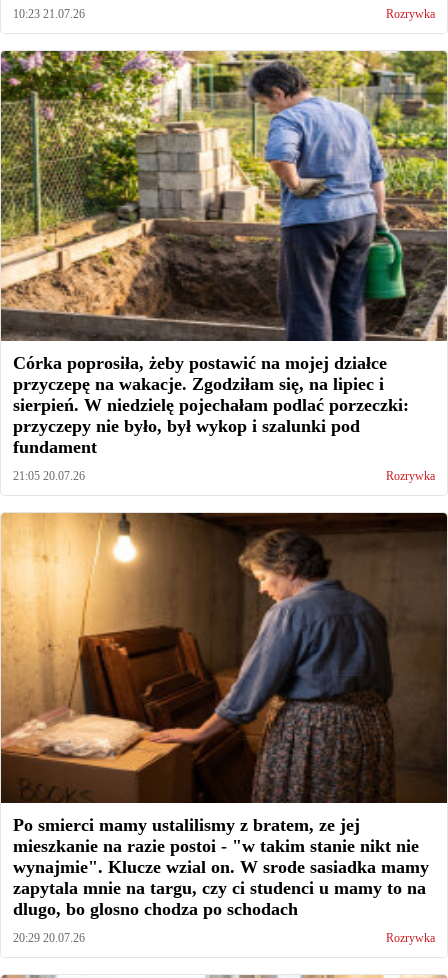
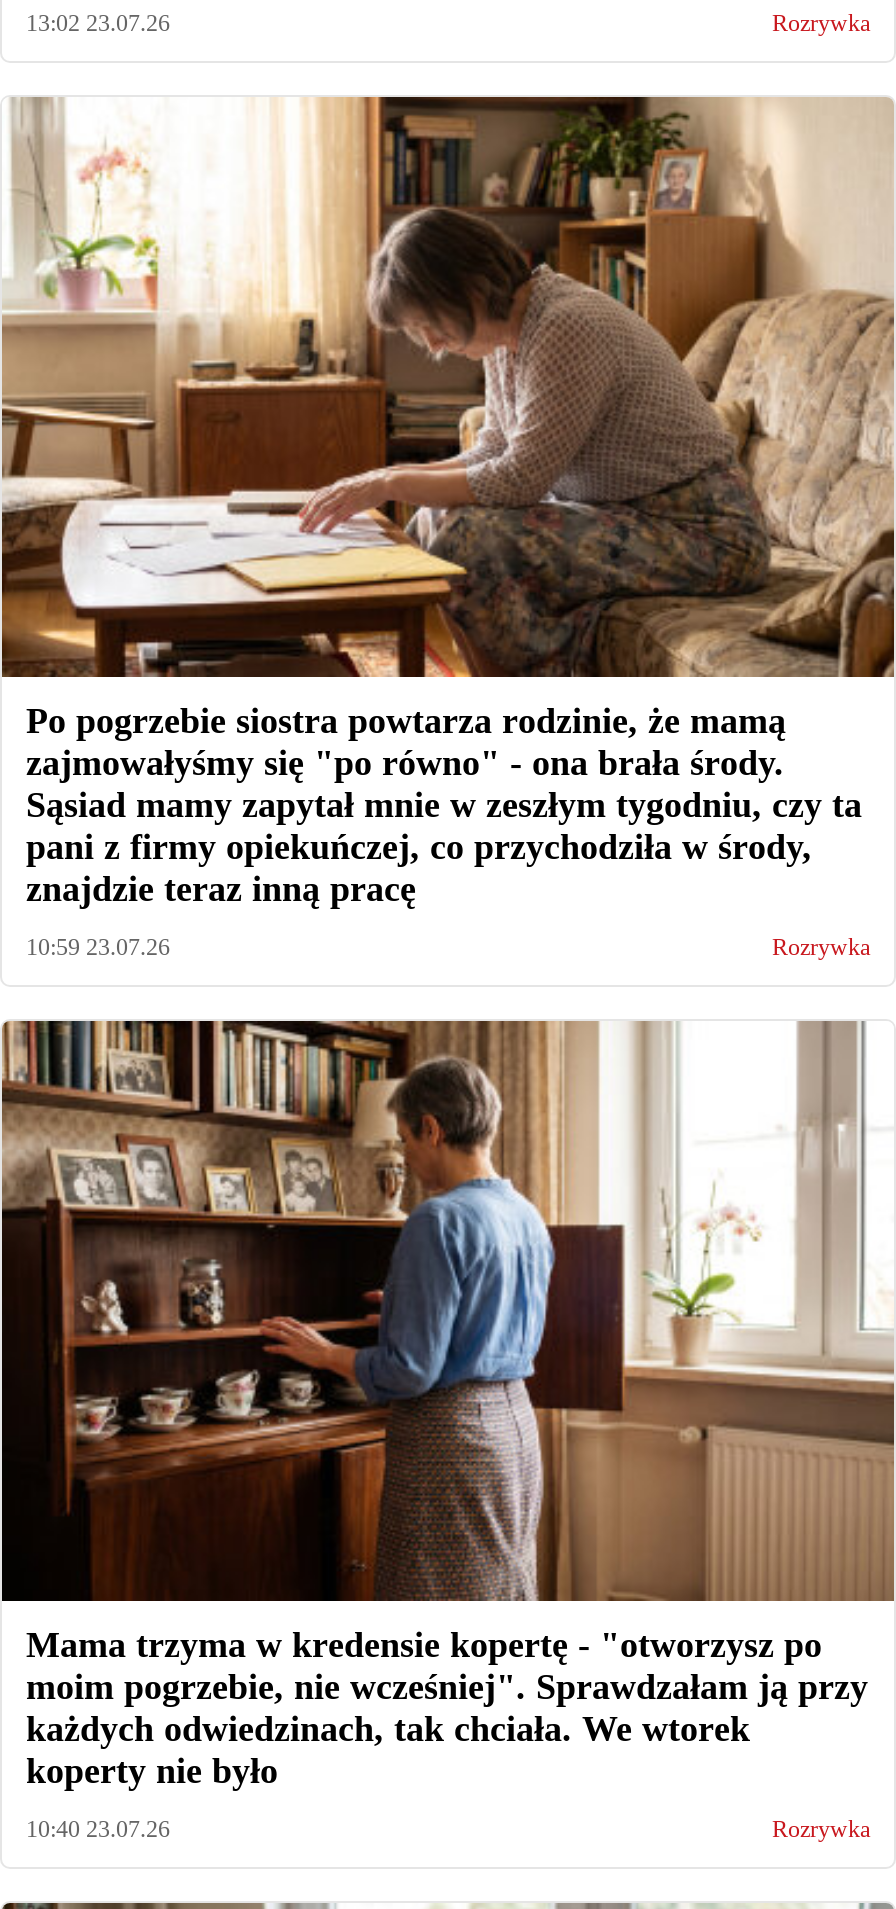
[13,7,85,21] 10:23 21.07.26 -> [26,9,170,37] 13:02 23.07.26
[3,50,445,457] [image] | Córka poprosiła, żeby postawić na mojej działce | przyczepę na wakacje. Zgodziłam się, na lipiec i | sierpień. W niedzielę pojechałam podlać porzeczki: | przyczepy nie było, był wykop i szalunki pod | fundament -> [6,95,890,909] [image] | Po pogrzebie siostra powtarza rodzinie, że mamą | zajmowałyśmy się "po równo" - ona brała środy. | Sąsiad mamy zapytał mnie w zeszłym tygodniu, czy ta | pani z firmy opiekuńczej, co przychodziła w środy, | znajdzie teraz inną pracę
[13,469,85,483] 21:05 20.07.26 -> [26,933,170,961] 10:59 23.07.26
[3,512,445,919] [image] | Po smierci mamy ustalilismy z bratem, ze jej | mieszkanie na razie postoi - "w takim stanie nikt nie | wynajmie". Klucze wzial on. W srode sasiadka mamy | zapytala mnie na targu, czy ci studenci u mamy to na | dlugo, bo glosno chodza po schodach -> [6,1019,890,1791] [image] | Mama trzyma w kredensie kopertę - "otworzysz po | moim pogrzebie, nie wcześniej". Sprawdzałam ją przy | każdych odwiedzinach, tak chciała. We wtorek | koperty nie było
[13,931,85,945] 20:29 20.07.26 -> [26,1815,170,1843] 10:40 23.07.26

